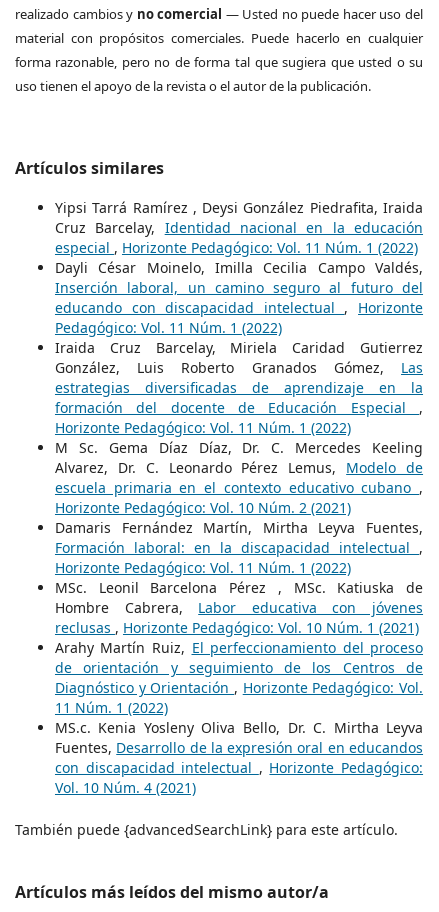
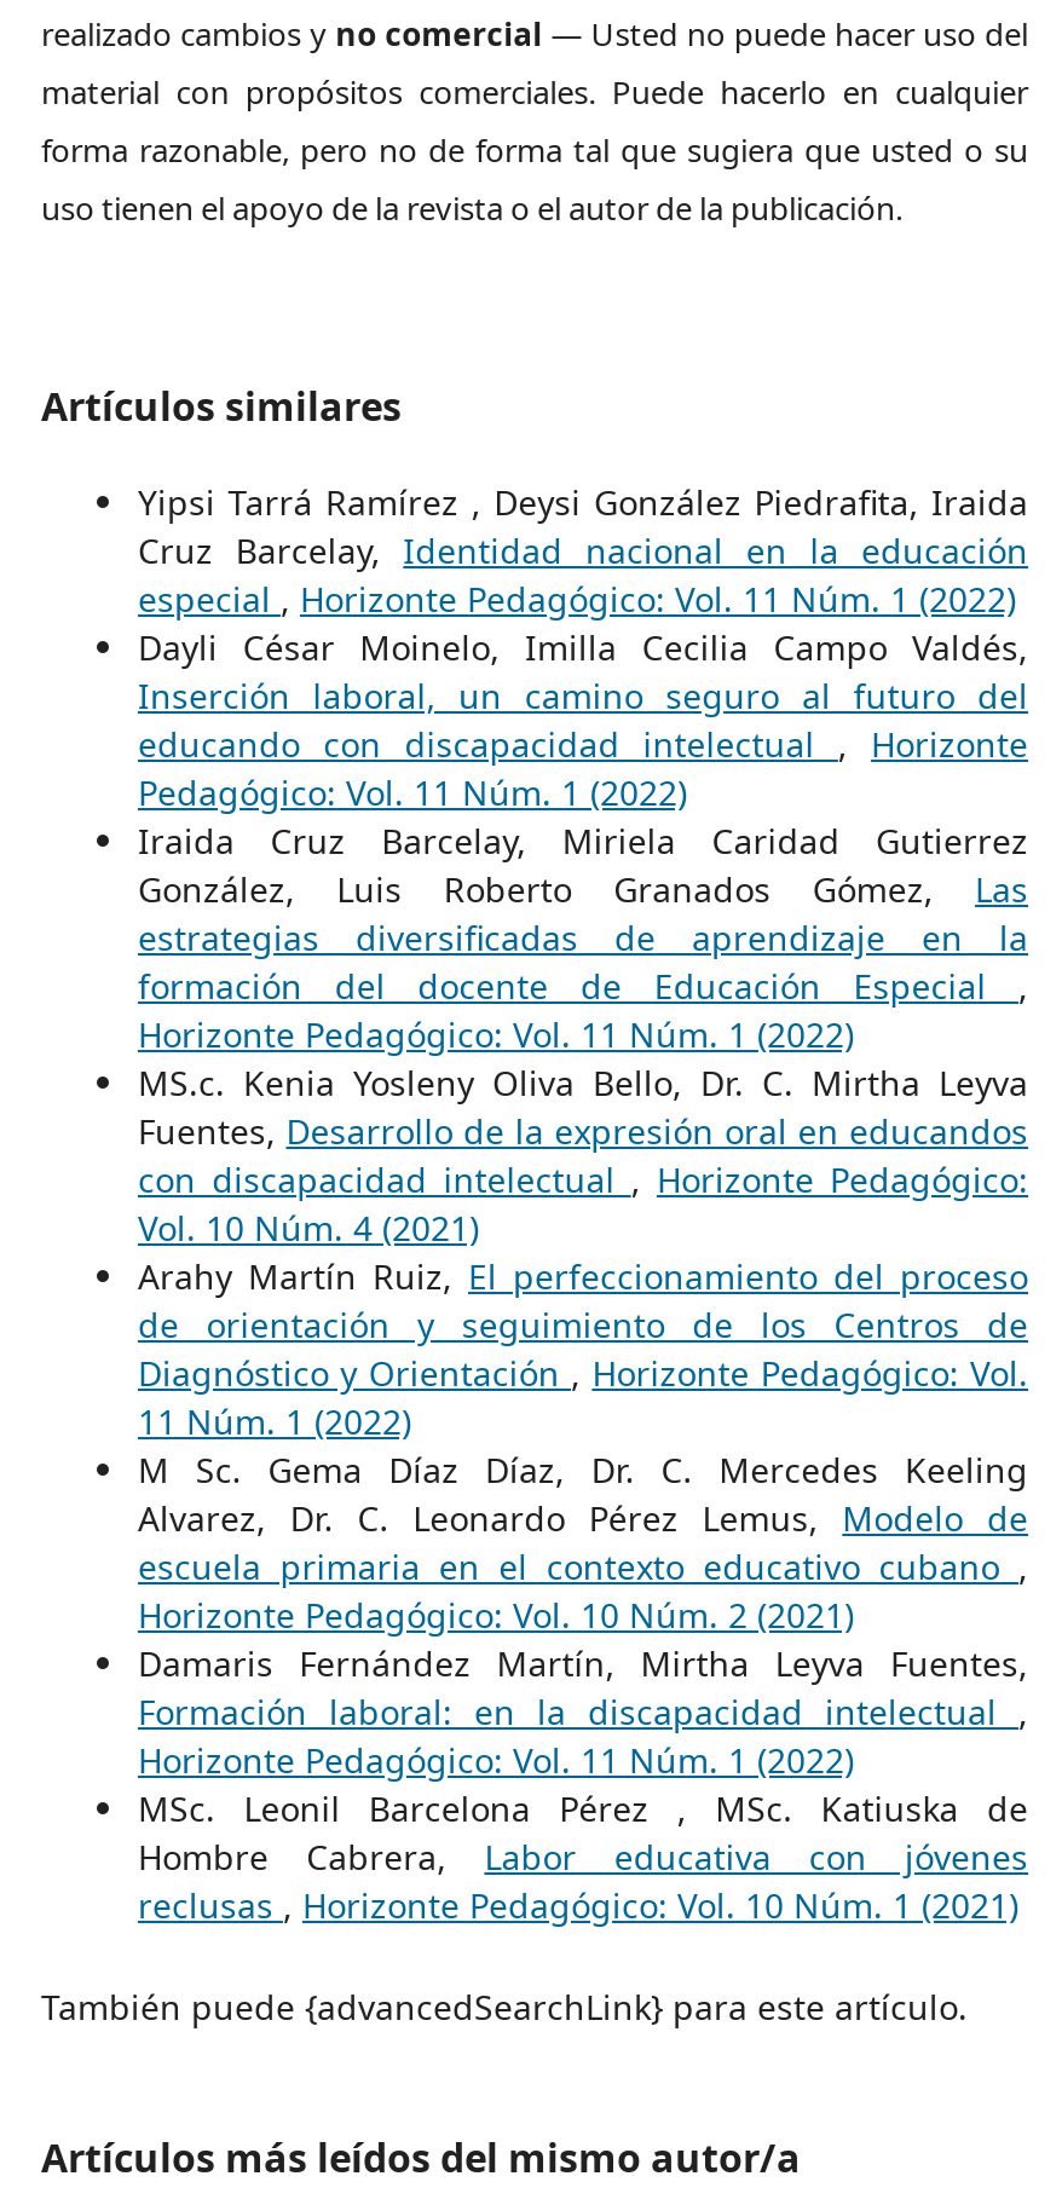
moved [55,438,423,637] -> [138,1446,1028,1928]: M Sc. Gema Díaz Díaz, Dr. C. Mercedes Keeling | Alvarez, Dr. C. Leonardo Pérez Lemus, Modelo de | escuela primaria en el contexto educativo cubano, | ... | Hombre Cabrera, Labor educativa con jóvenes | reclusas, Horizonte Pedagógico: Vol. 10 Núm. 1 (2021)
moved [55,638,423,797] -> [138,1059,1028,1444]: Arahy Martín Ruiz, El perfeccionamiento del proceso | de orientación y seguimiento de los Centros de | Diagnóstico y Orientación, Horizonte Pedagógico: Vol. | 11 Núm. 1 (2022) | MS.c. Kenia Yosleny Oliva Bello, Dr. C. Mirtha Leyva | Fuentes, Desarrollo de la expresión oral en educandos | con discapacidad intelectual, Horizonte Pedagógico: | Vol. 10 Núm. 4 (2021)

